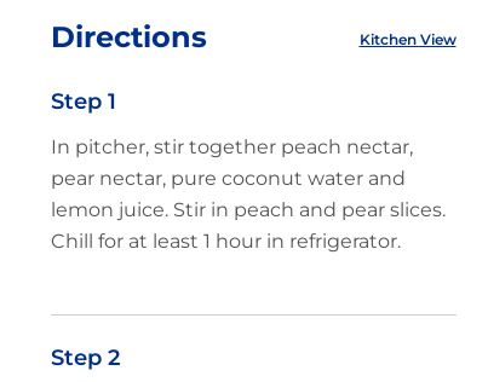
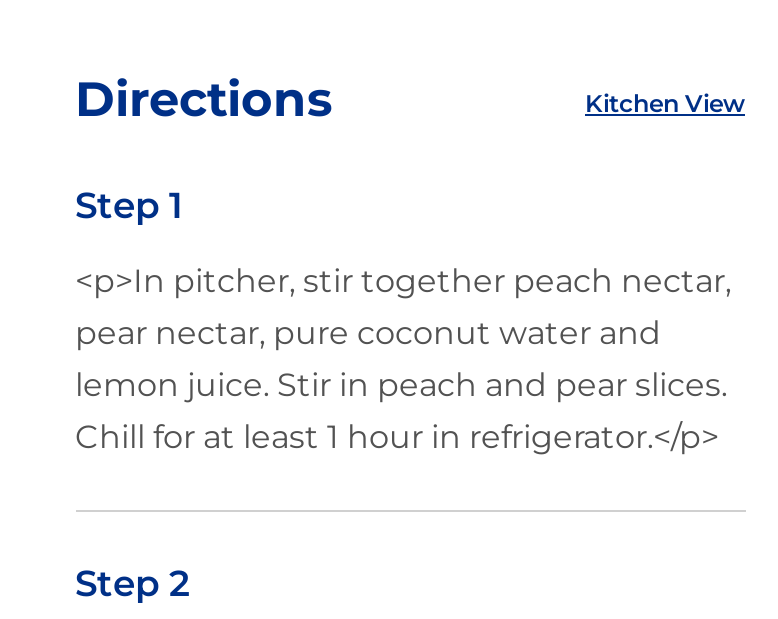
[50,135,412,158] In pitcher, stir together peach nectar, -> [75,262,731,300] <p>In pitcher, stir together peach nectar,
[50,229,400,252] Chill for at least 1 hour in refrigerator. -> [75,418,719,456] Chill for at least 1 hour in refrigerator.</p>

